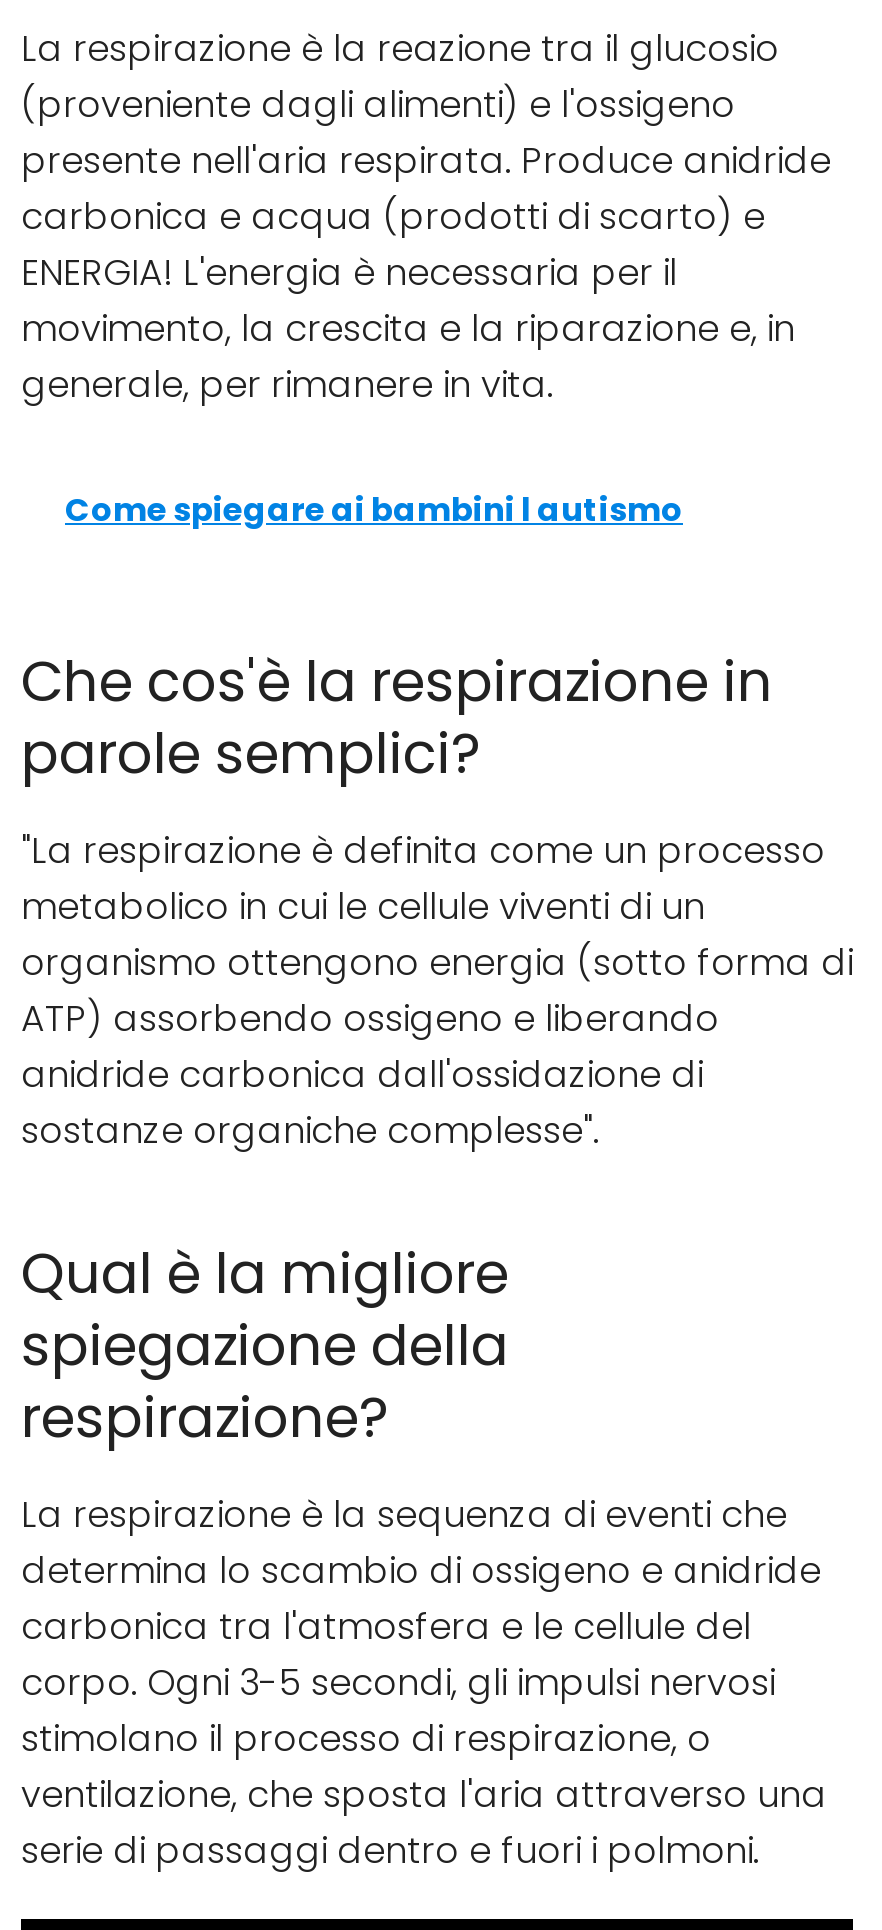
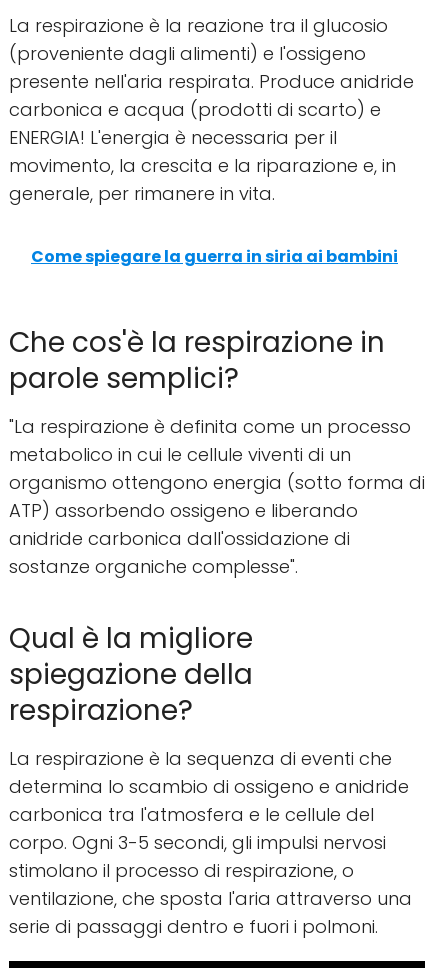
[65,487,683,533] Come spiegare ai bambini l autismo -> [31,245,398,268] Come spiegare la guerra in siria ai bambini

